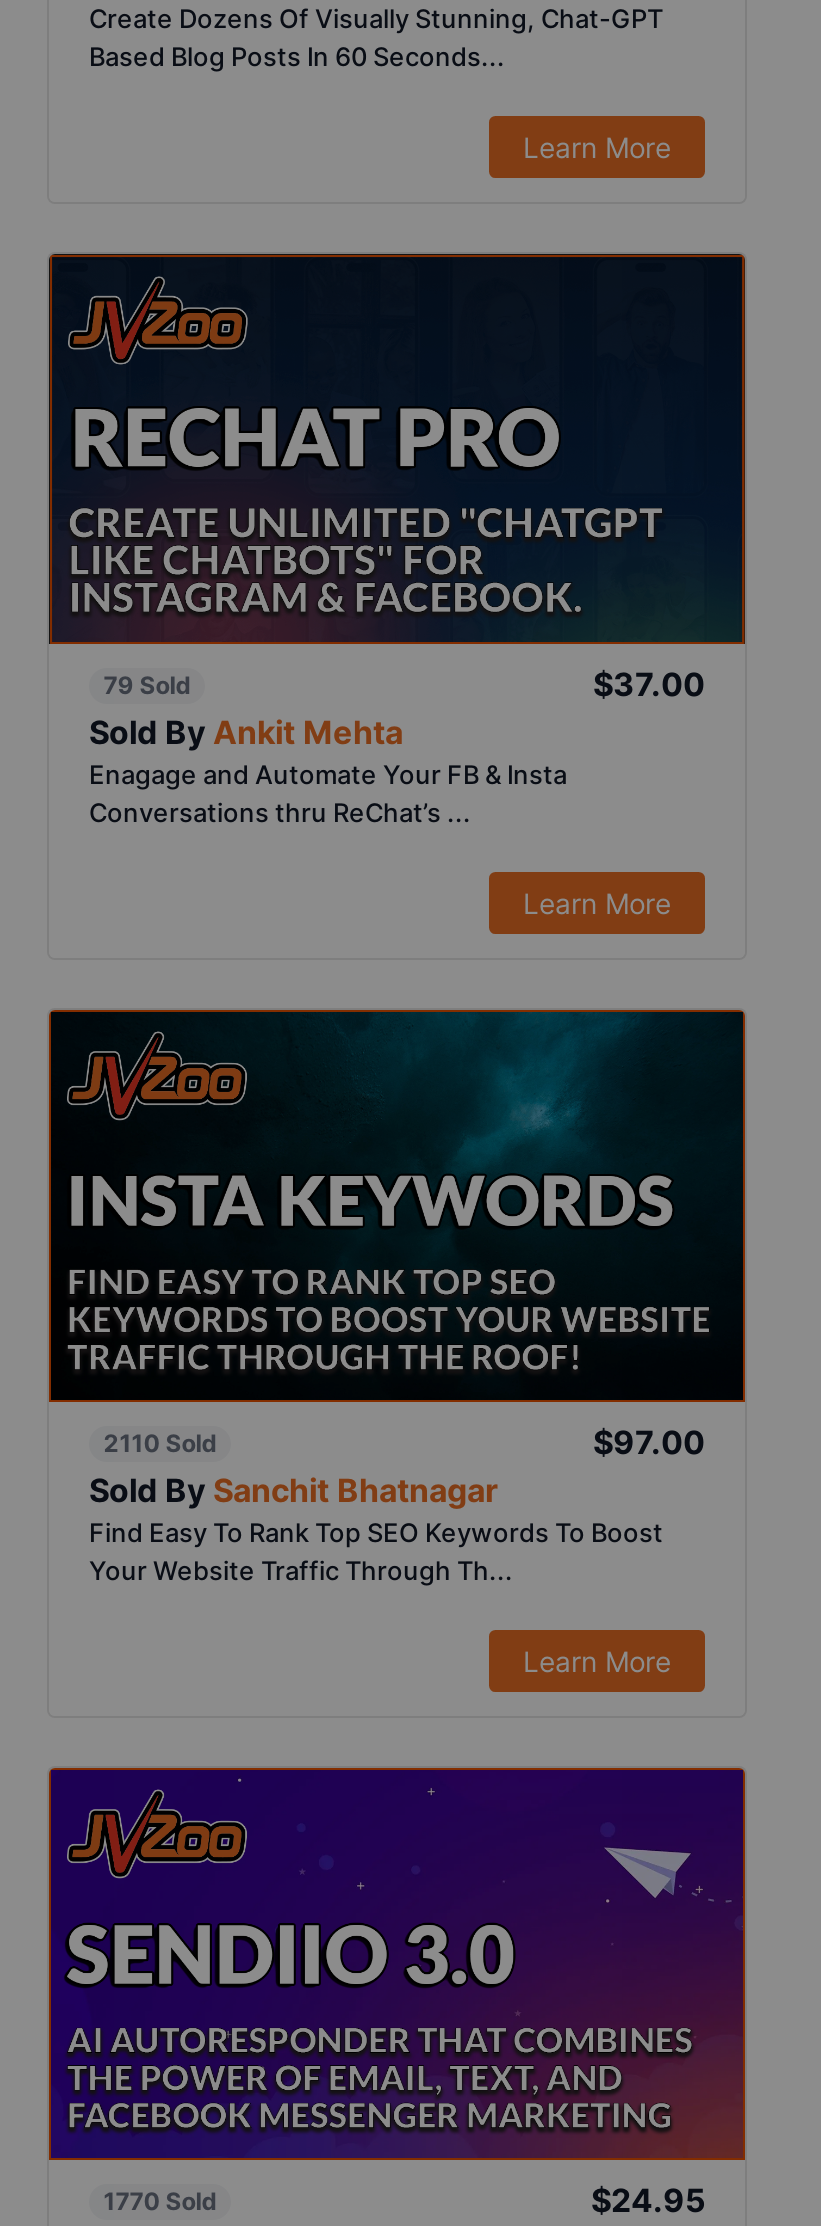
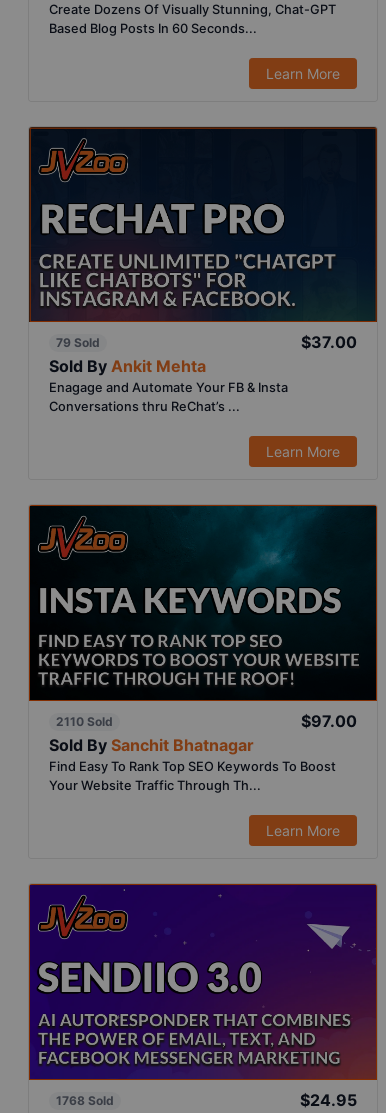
[103,2186,217,2216] 1770 Sold -> [56,1093,114,1108] 1768 Sold

